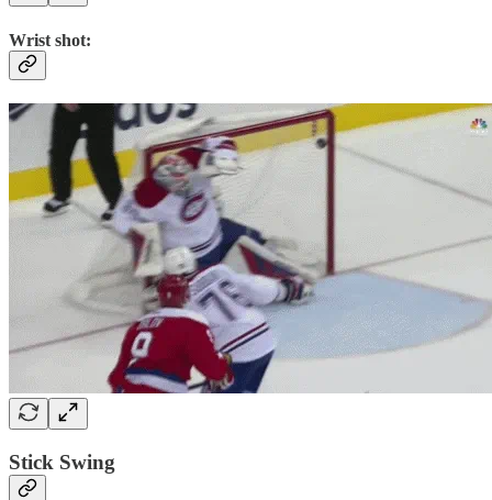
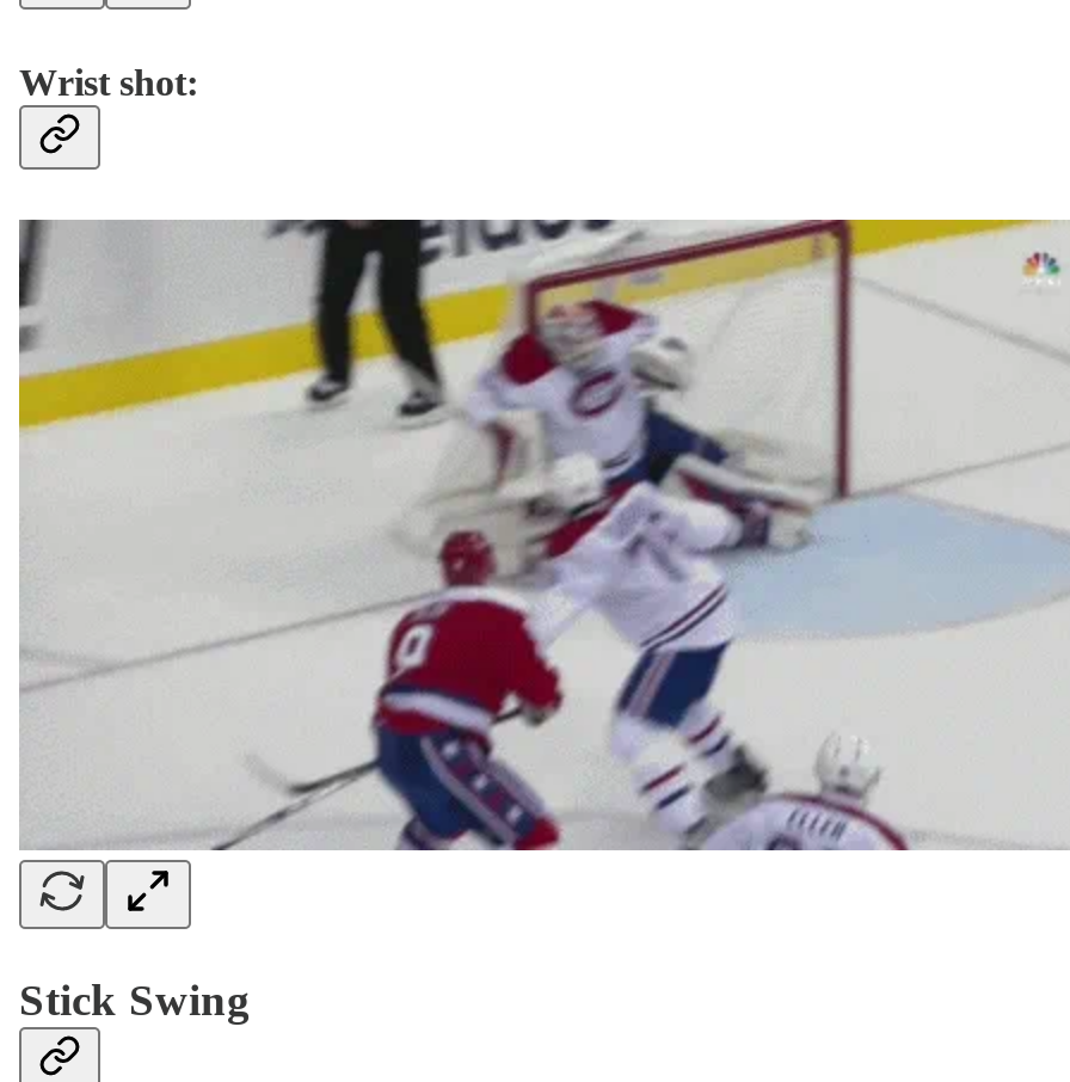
[10,102,489,395] [image] -> [19,217,1063,853] [image]

